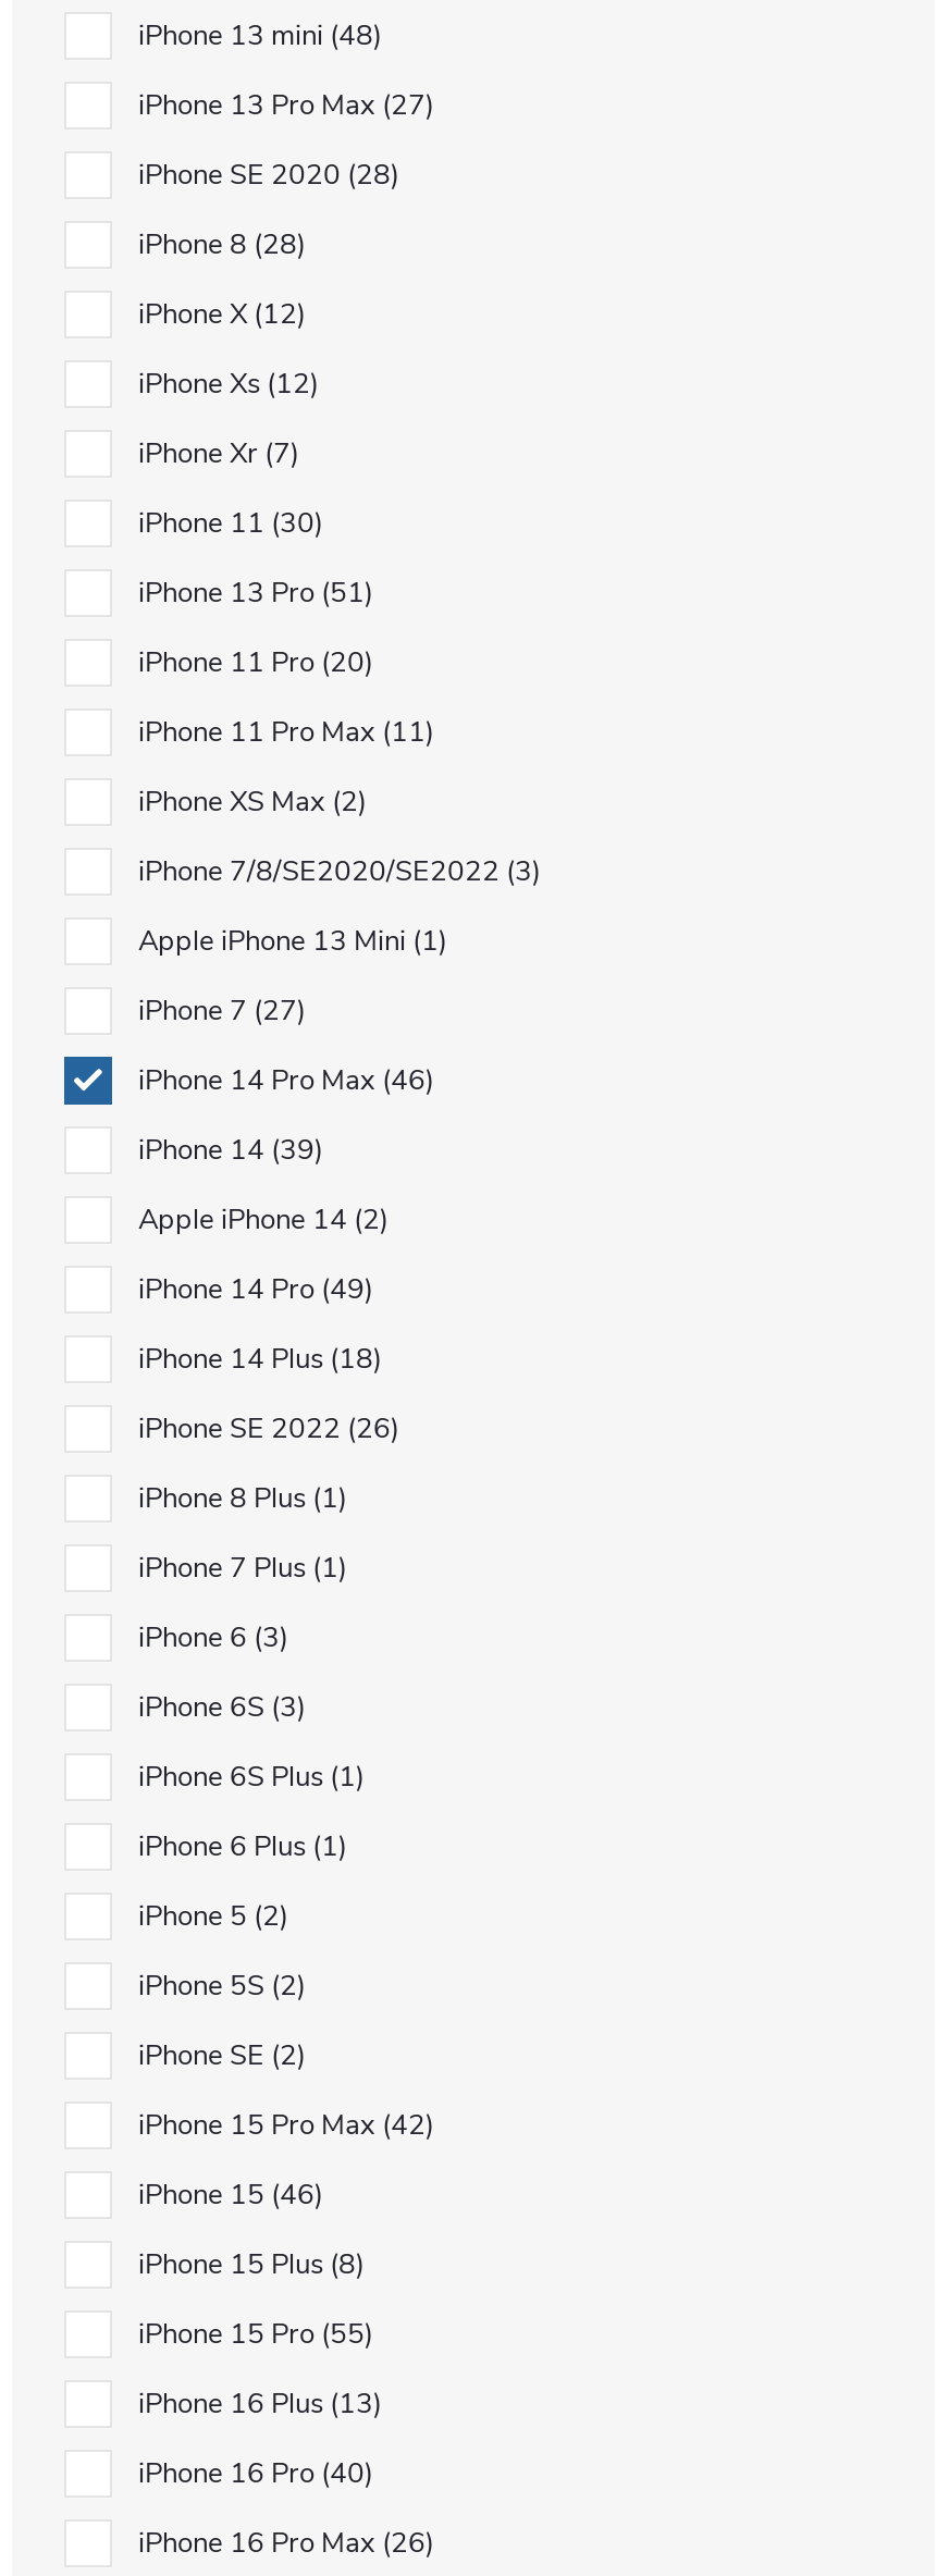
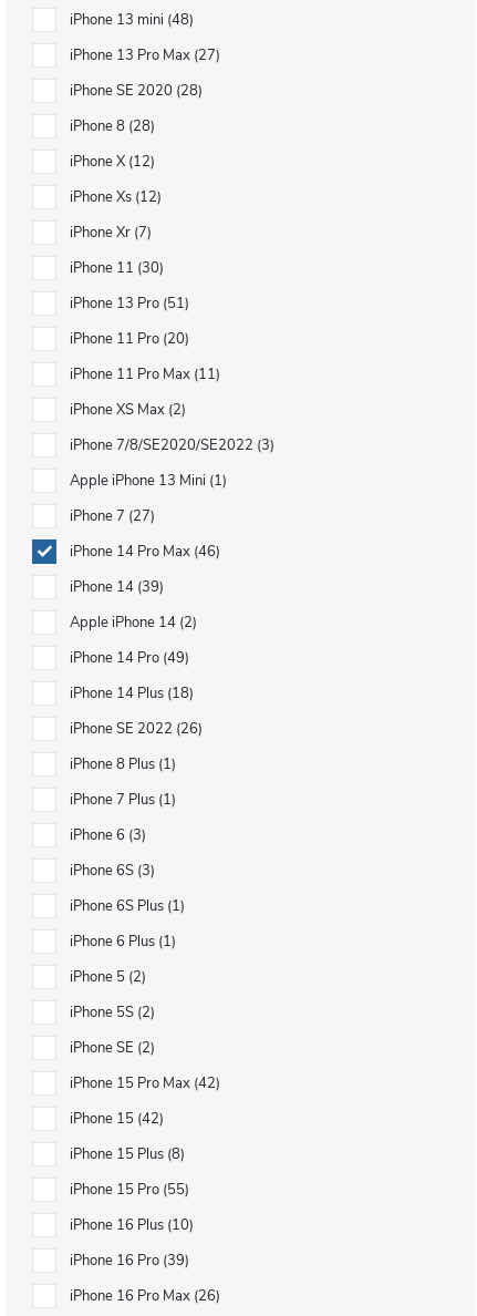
[138,2176,315,2215] iPhone 15 46 -> [70,1109,159,1129] iPhone 15 42
[138,2384,373,2424] iPhone 16 Plus 13 -> [70,1215,189,1235] iPhone 16 Plus 10
[138,2454,365,2493] iPhone 16 Pro 40 -> [70,1251,185,1271] iPhone 16 Pro 39

